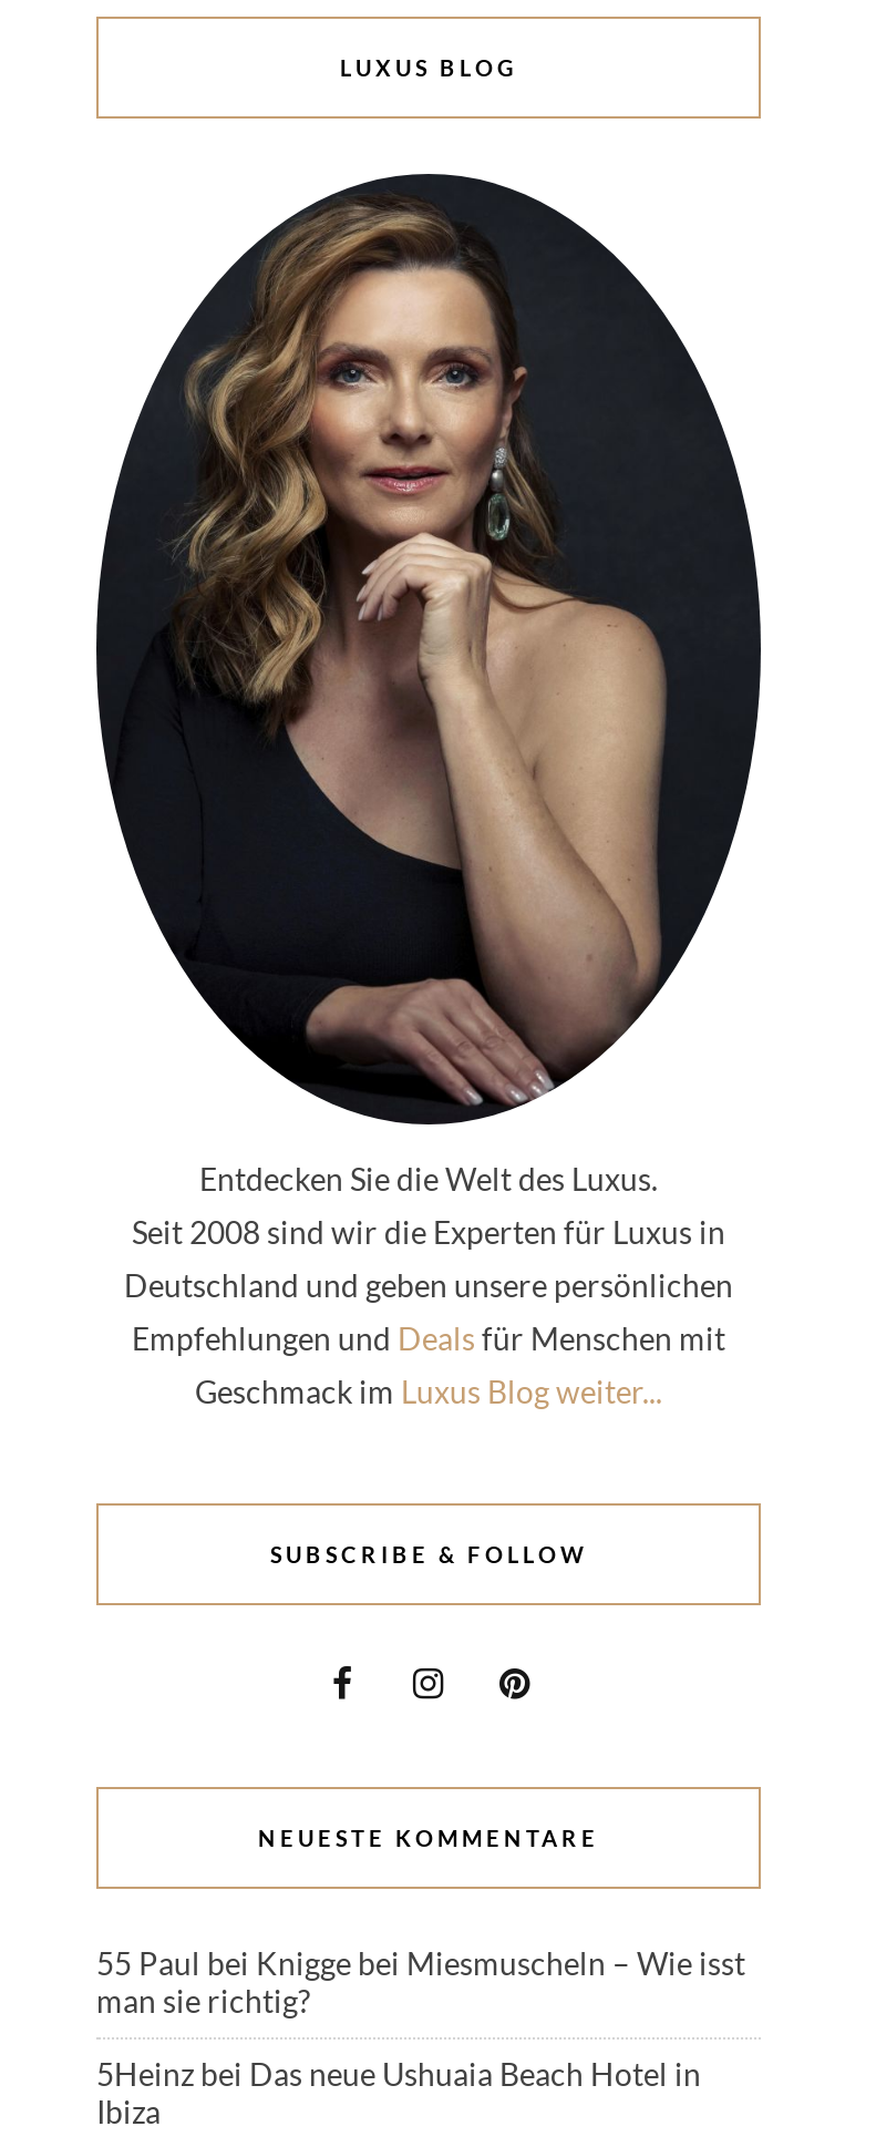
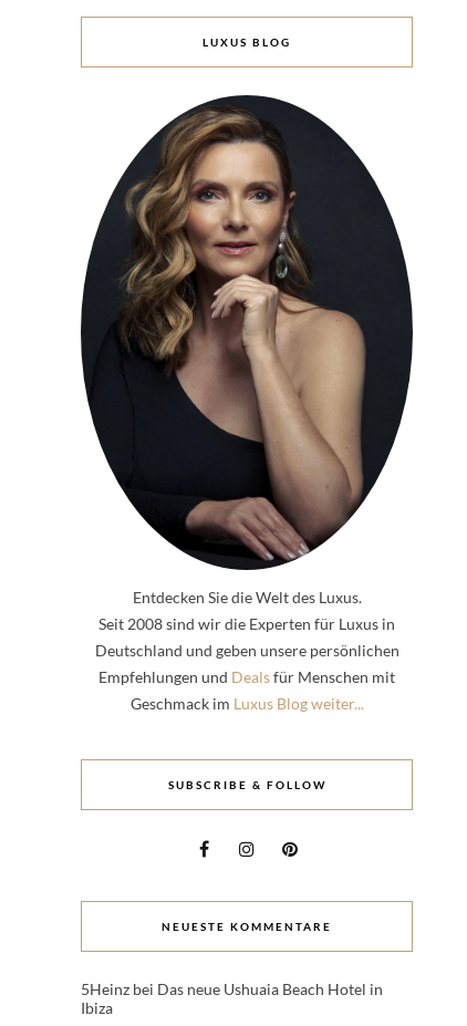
[96,1944,745,2019] 55 Paul bei Knigge bei Miesmuscheln – Wie isst | man sie richtig? -> none

